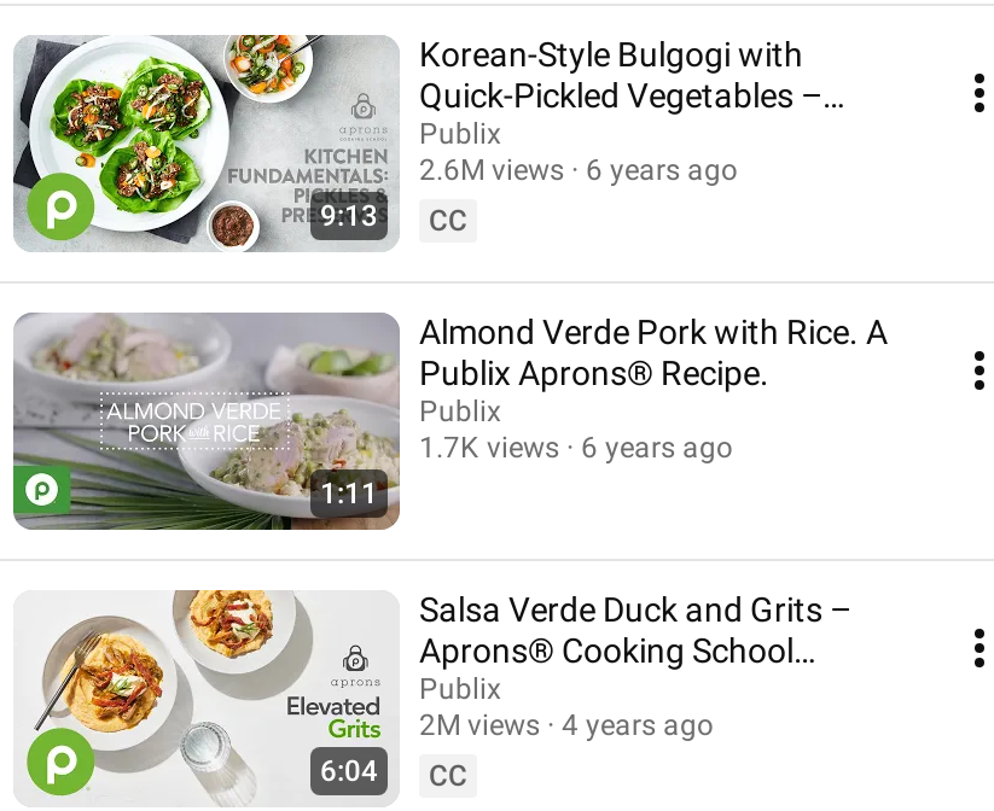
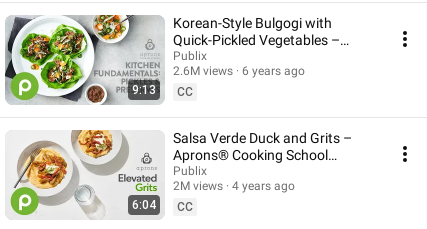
[11,313,385,532] [image] | 1:11 -> none
[419,313,888,465] Almond Verde Pork with Rice. A | Publix Aprons® Recipe. | Publix | 1.7K views | 6 years ago -> none

